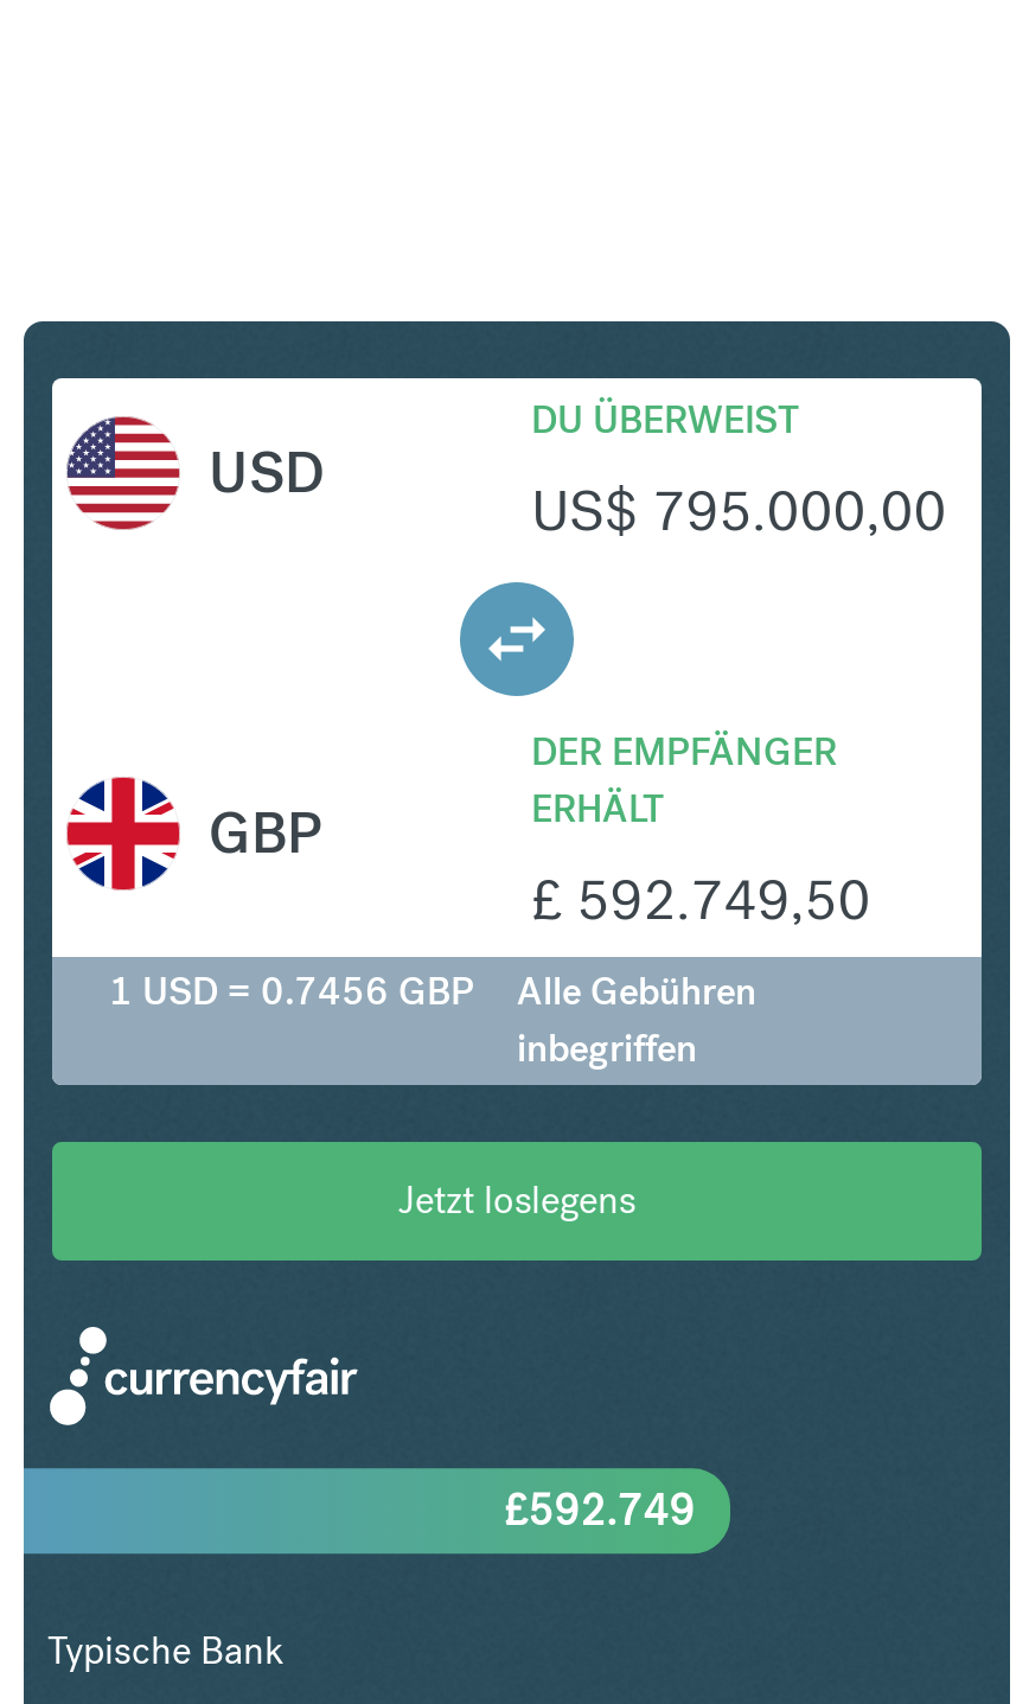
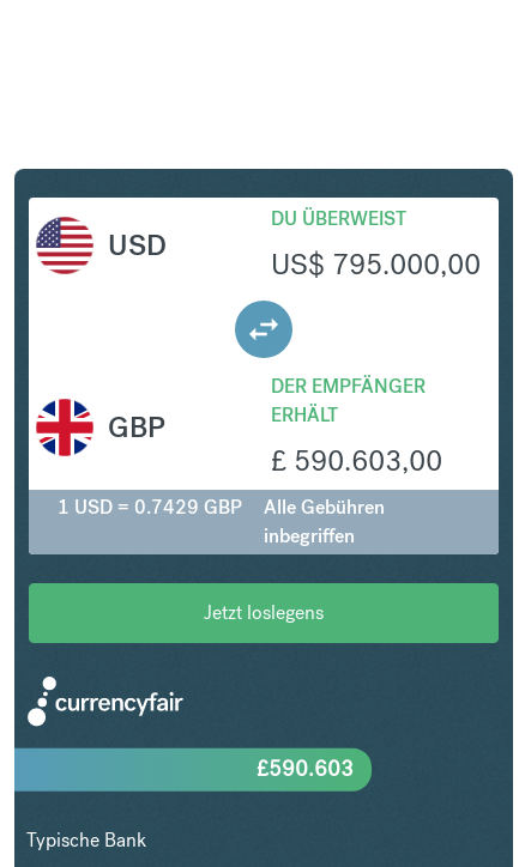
[531,861,870,935] £ 592.749,50 -> [271,441,442,479] £ 590.603,00
[109,965,756,1015] 1 USD = 0.7456 GBP Alle Gebühren -> [58,494,385,519] 1 USD = 0.7429 GBP Alle Gebühren
[504,1482,695,1537] £592.749 -> [257,754,354,782] £590.603

